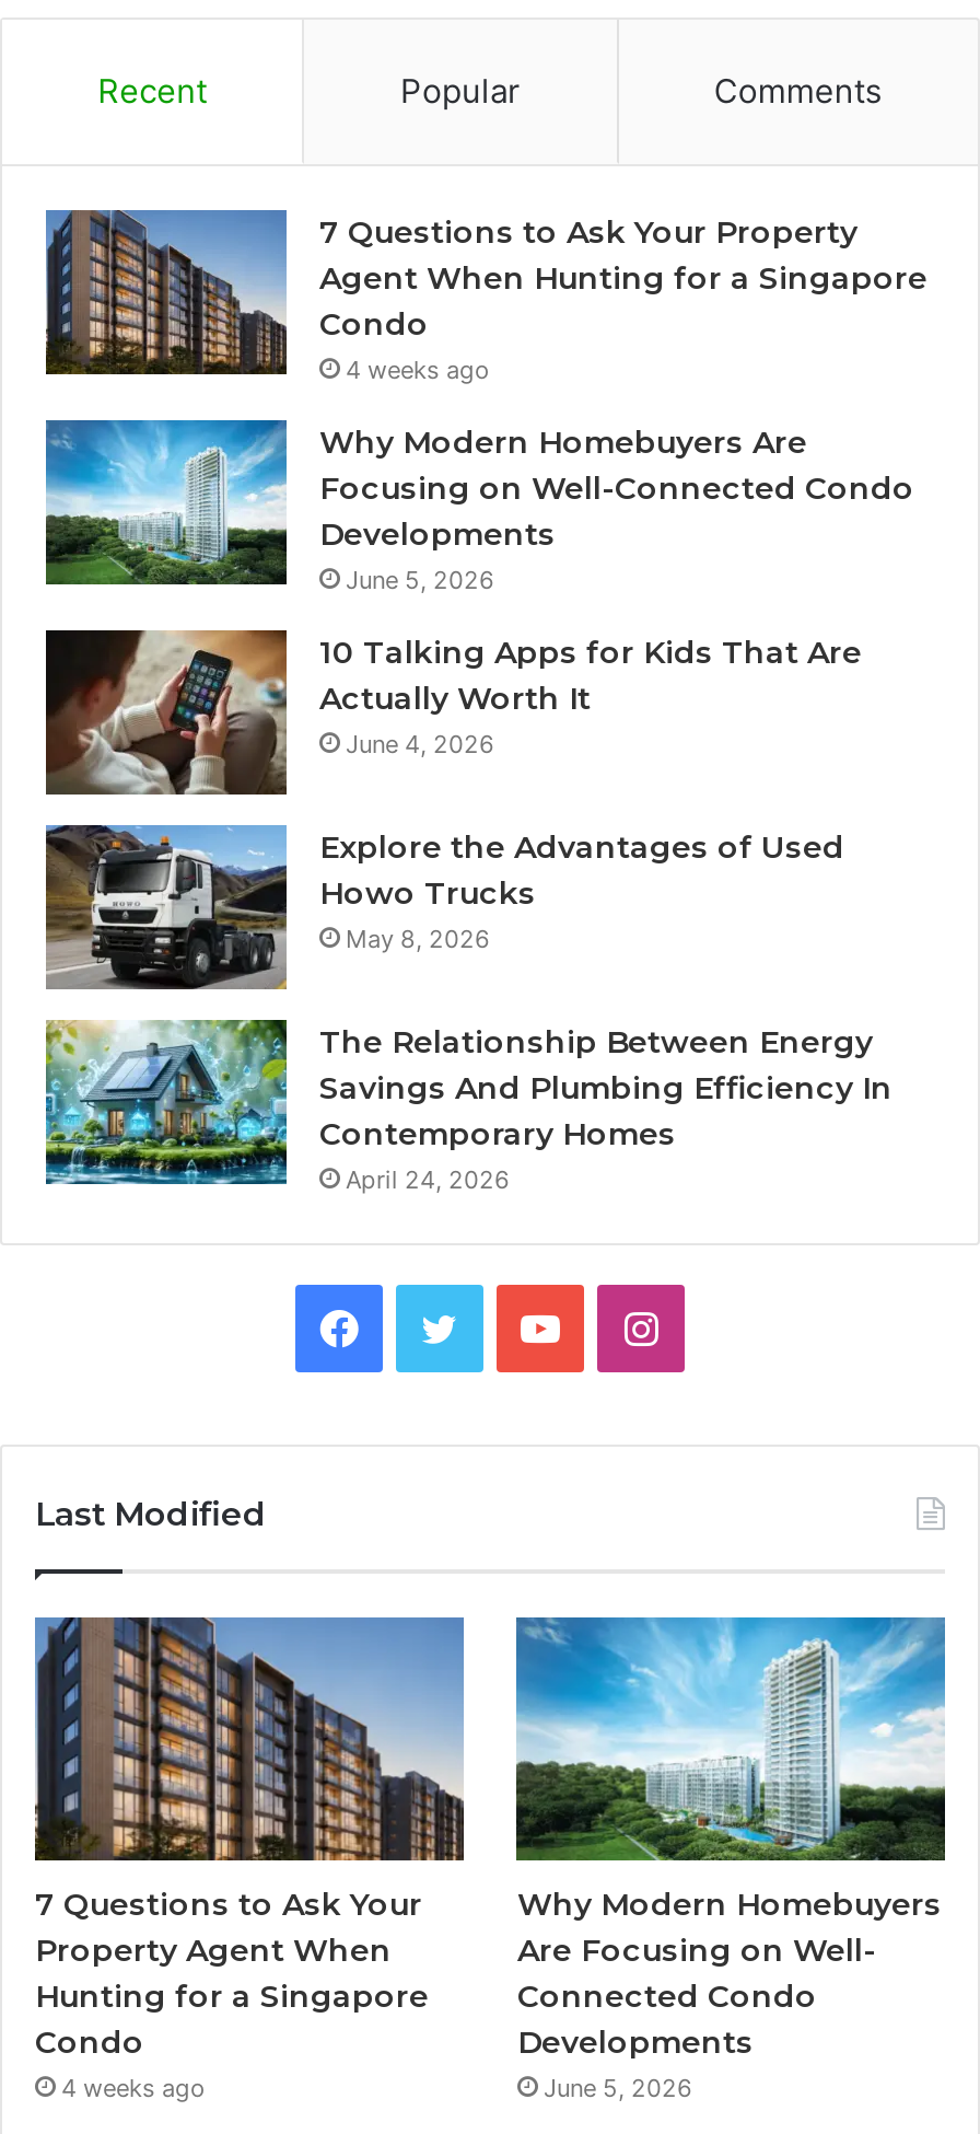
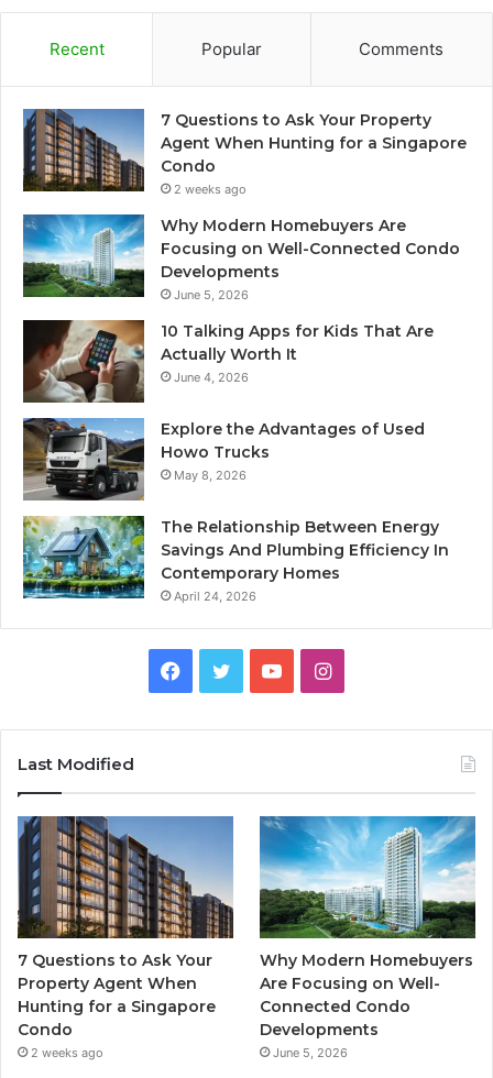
[346,355,490,386] 4 weeks ago -> [174,182,246,197] 2 weeks ago
[61,2072,206,2102] 4 weeks ago -> [31,1044,103,1060] 2 weeks ago

